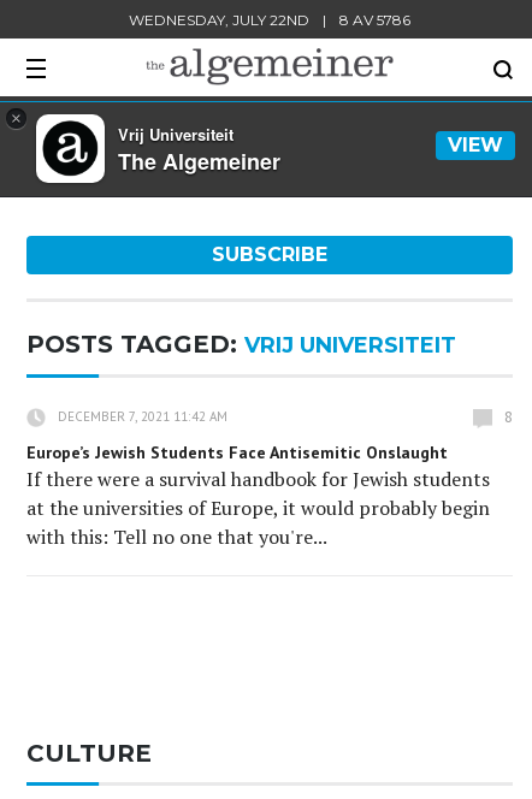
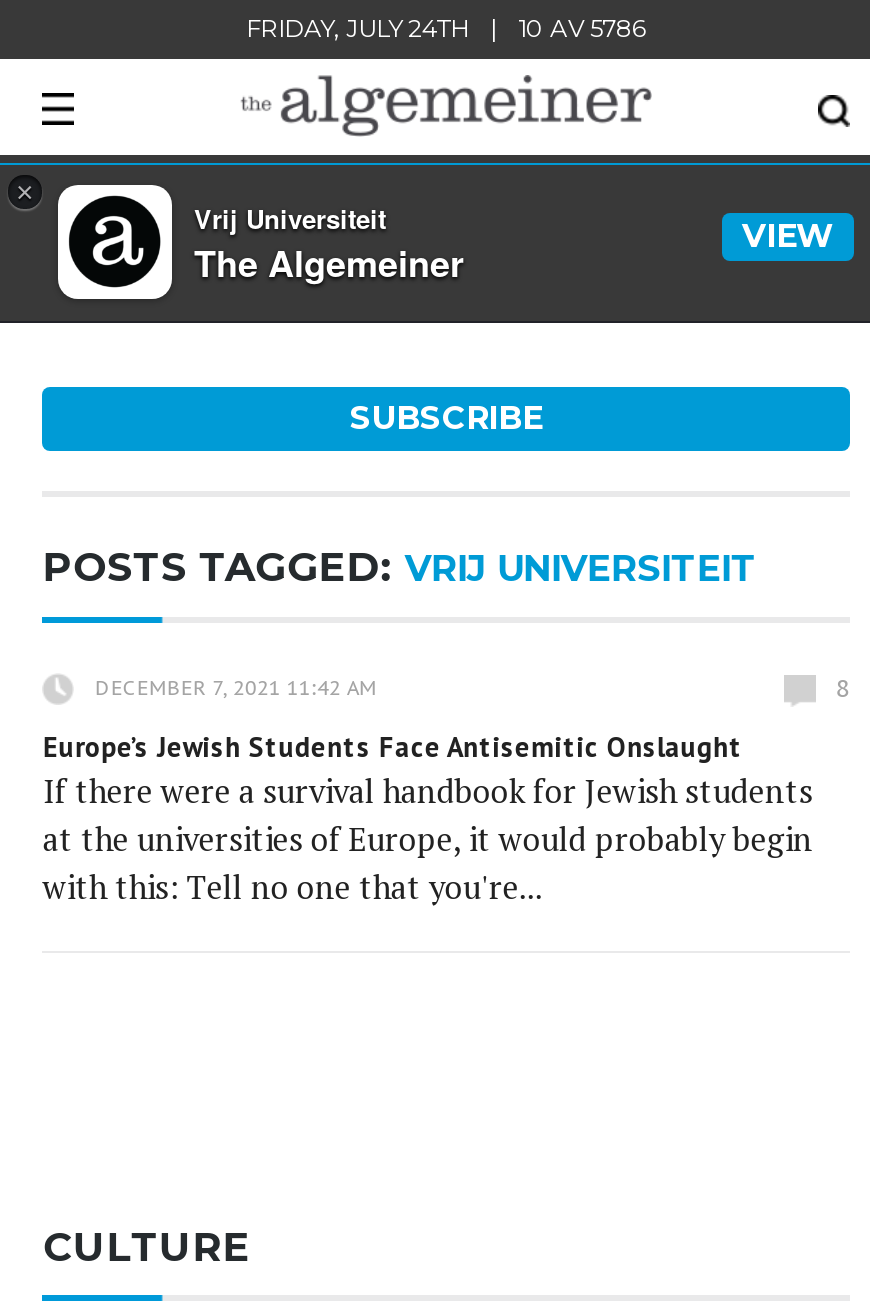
[129,11,309,29] WEDNESDAY, JULY 22ND -> [246,13,468,43] FRIDAY, JULY 24TH
[339,11,410,29] 8 AV 5786 -> [518,13,646,43] 10 AV 5786

